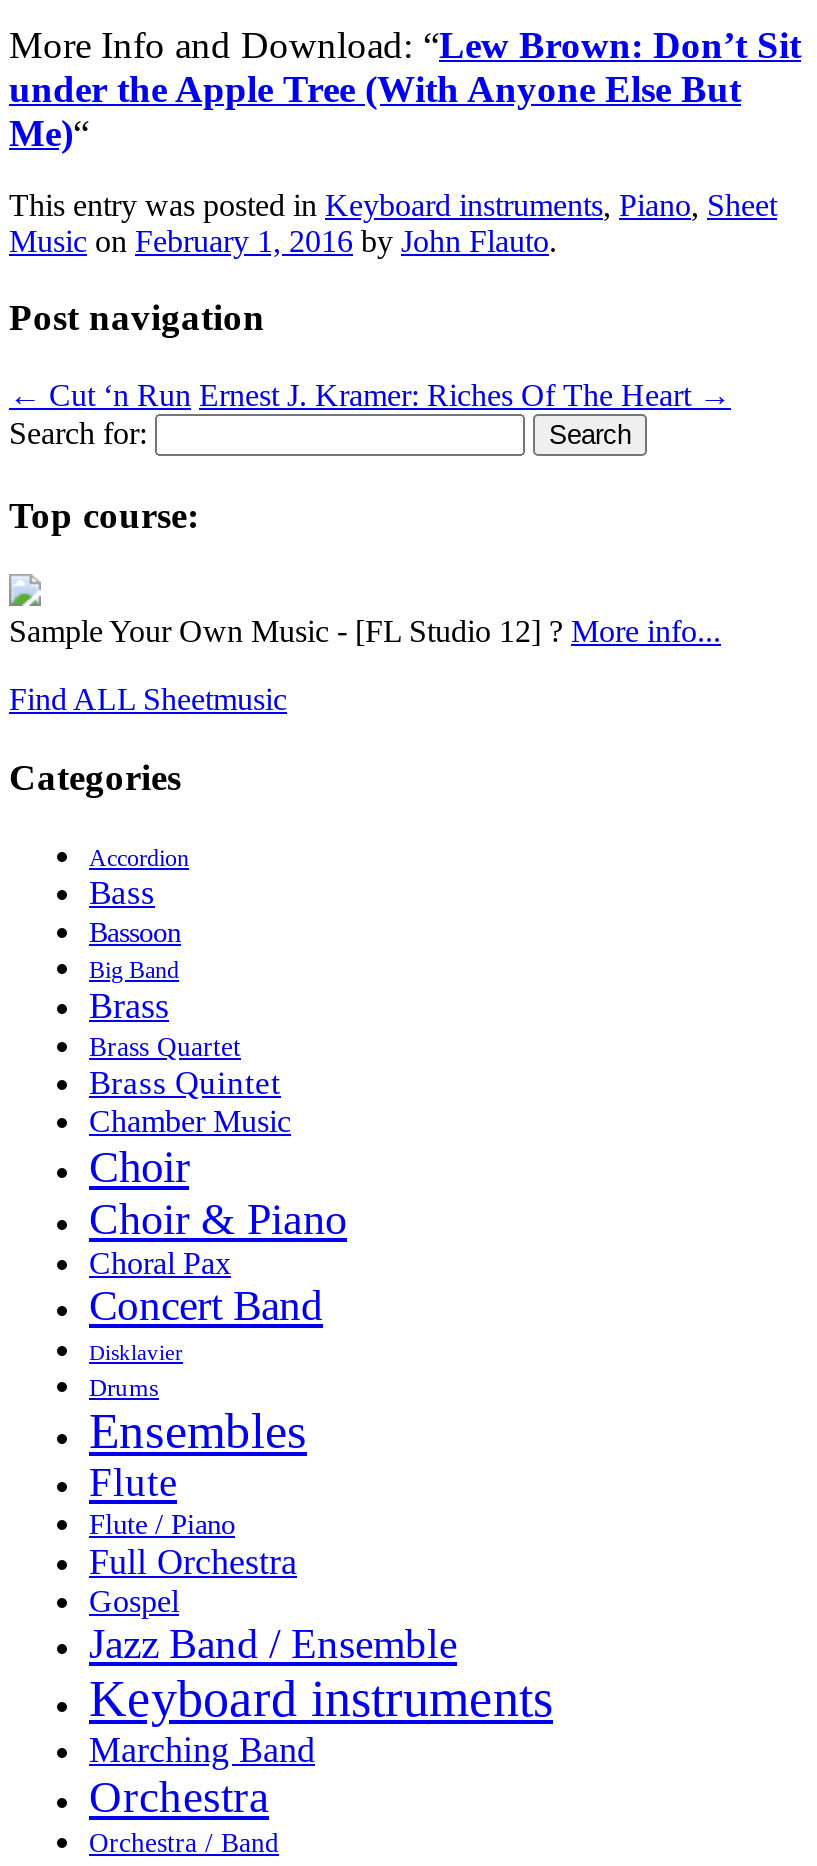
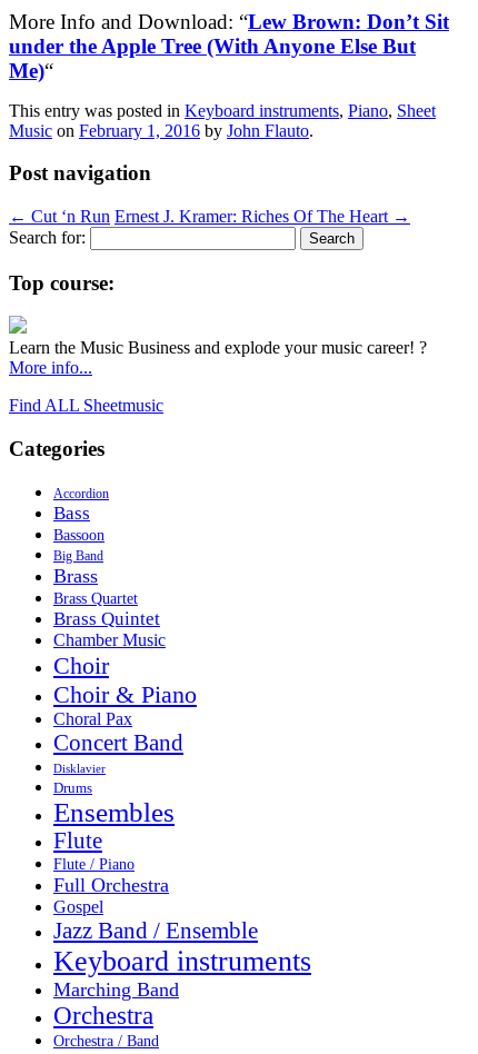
[9,615,721,649] Sample Your Own Music - [FL Studio 12] ? More info... -> [9,339,427,377] Learn the Music Business and explode your music career! ? | More info...

